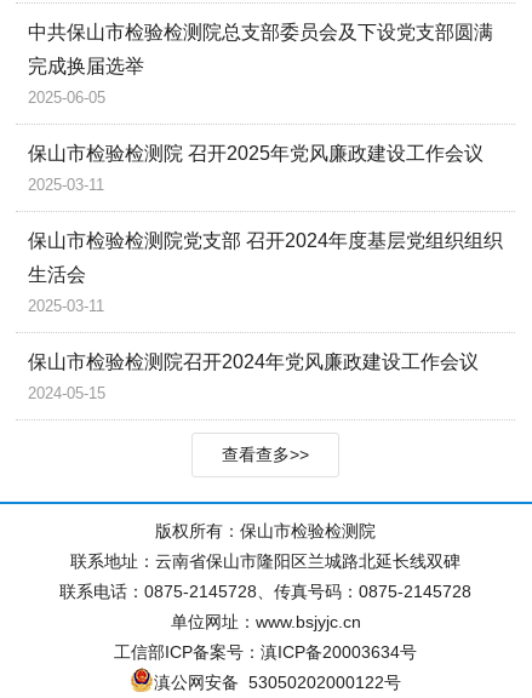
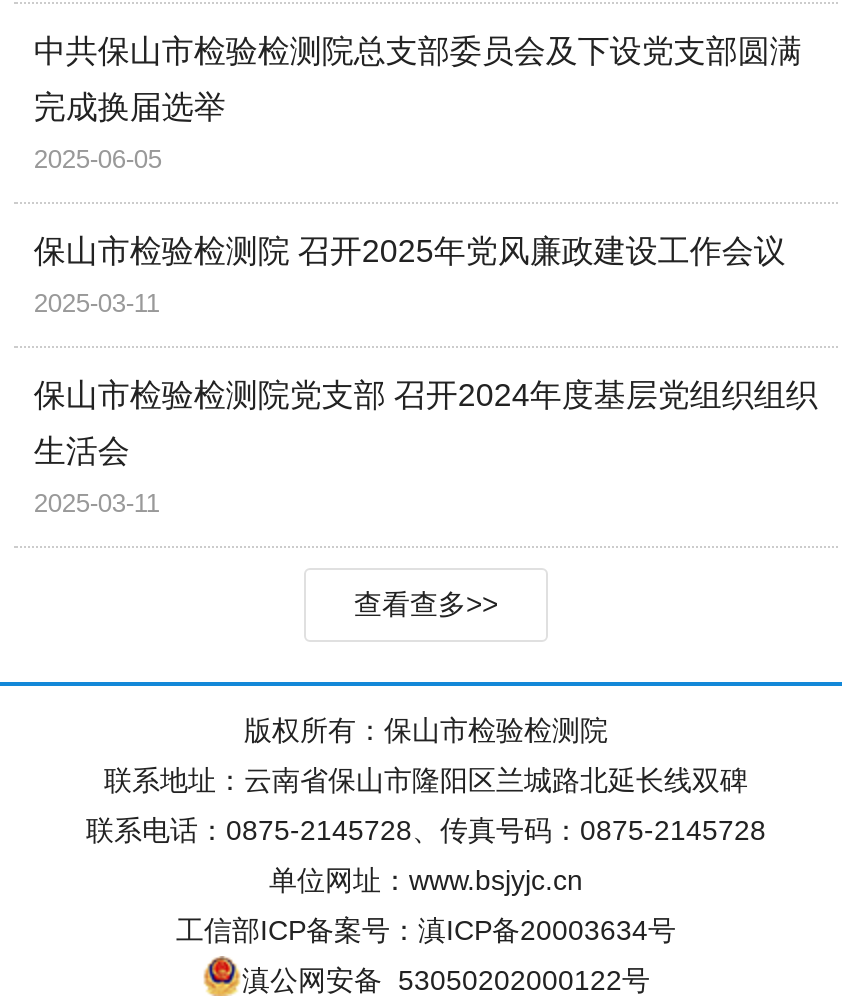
[28,351,479,402] 保山市检验检测院召开2024年党风廉政建设工作会议 | 2024-05-15 -> none

